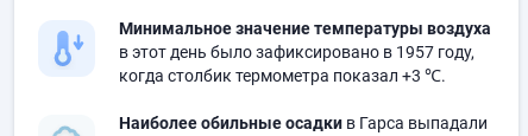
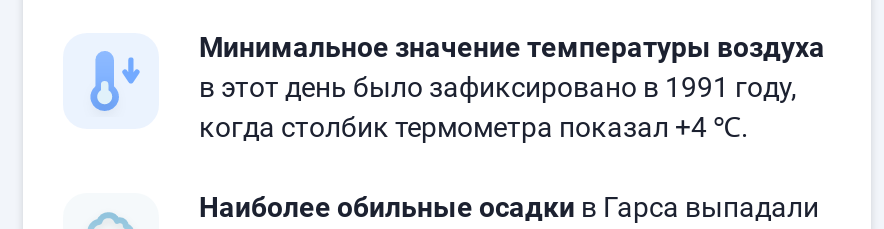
[119,43,474,61] в этот день было зафиксировано в 1957 году, -> [199,71,797,103] в этот день было зафиксировано в 1991 году,
[119,66,446,85] когда столбик термометра показал +3 ℃. -> [199,111,749,143] когда столбик термометра показал +4 ℃.

